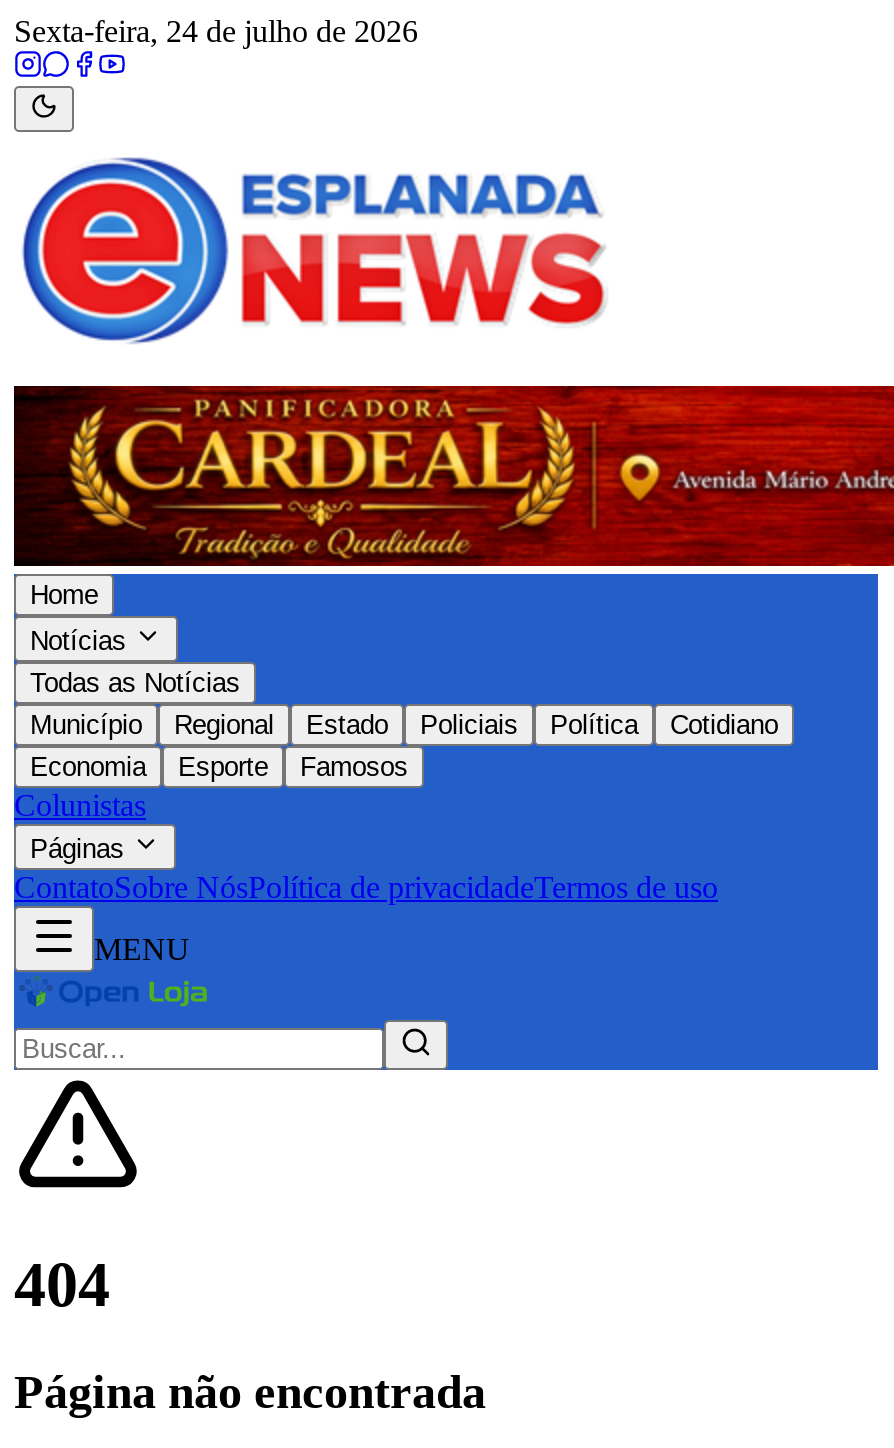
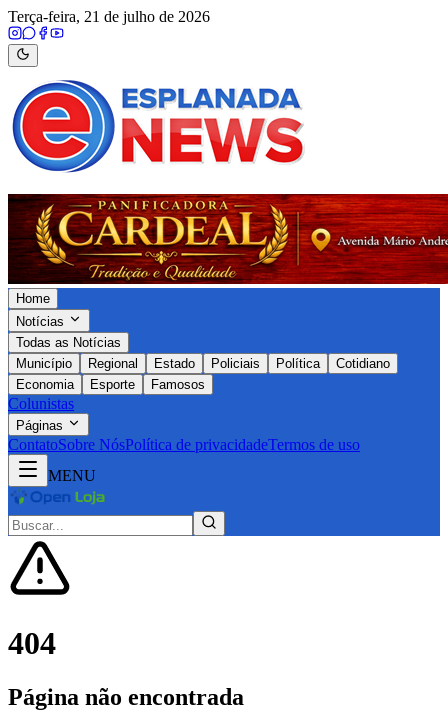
[14,14,418,48] Sexta-feira, 24 de julho de 2026 -> [8,8,210,25] Terça-feira, 21 de julho de 2026

